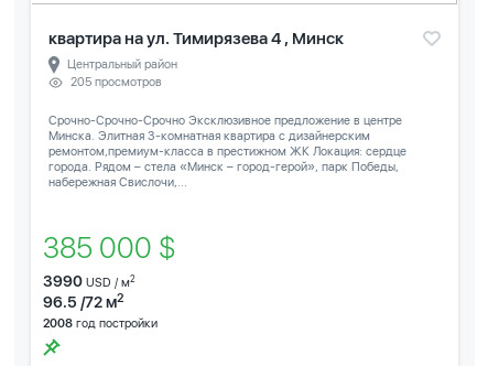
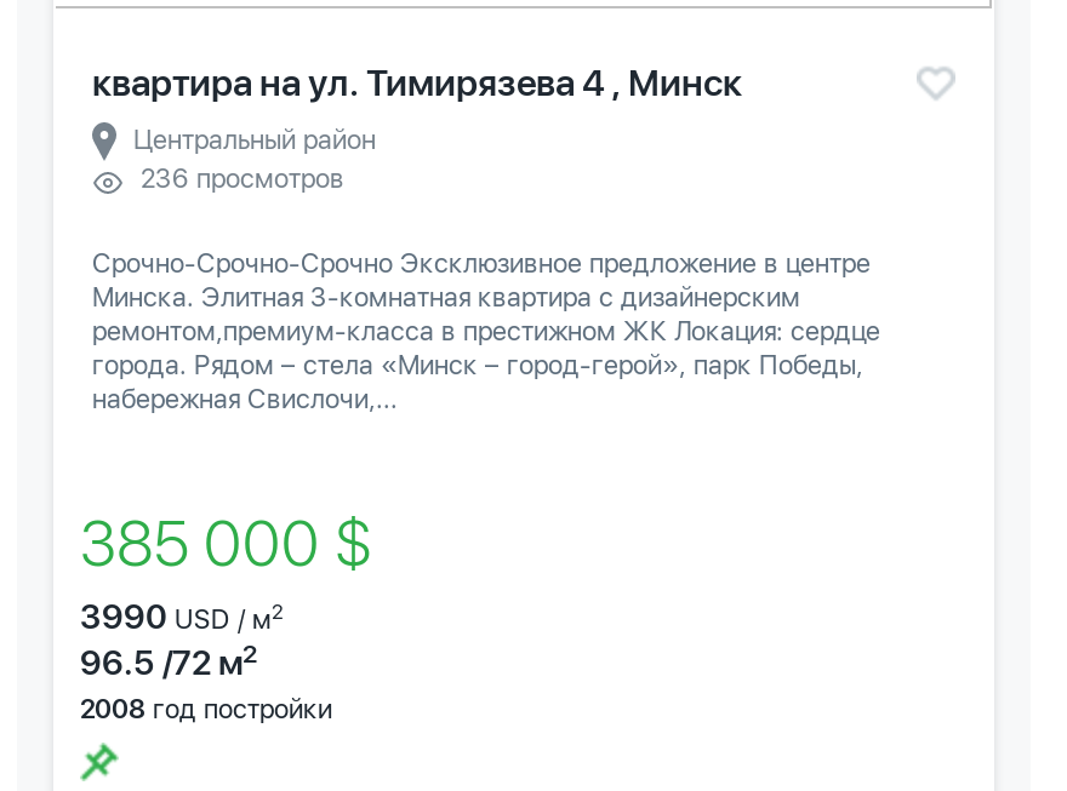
[71,75,162,90] 205 просмотров -> [141,164,344,196] 236 просмотров

